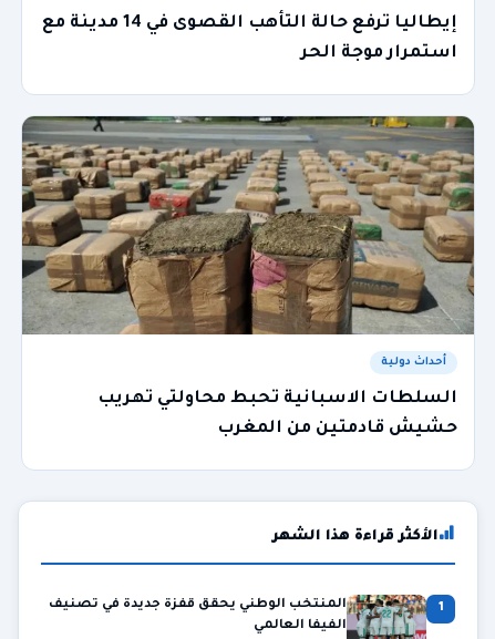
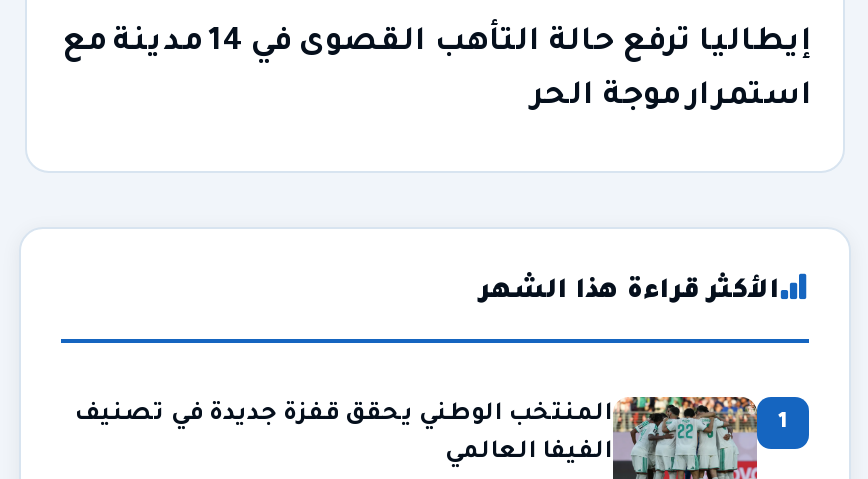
[21,115,475,438] [image] | أحداث دولية | السلطات الاسبانية تحبط محاولتي تهريب | حشيش قادمتين من المغرب -> none

